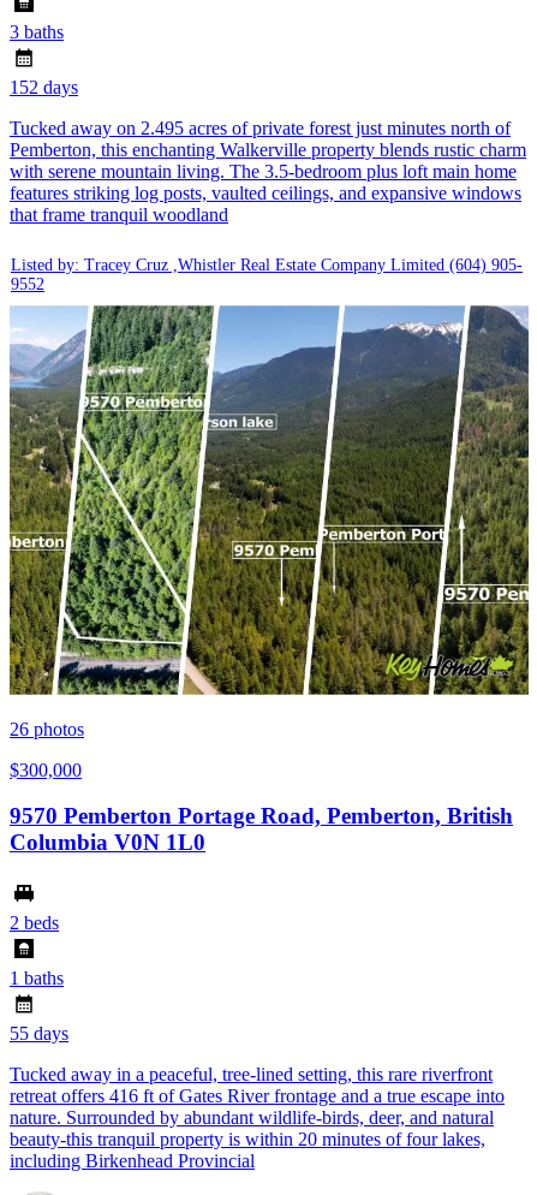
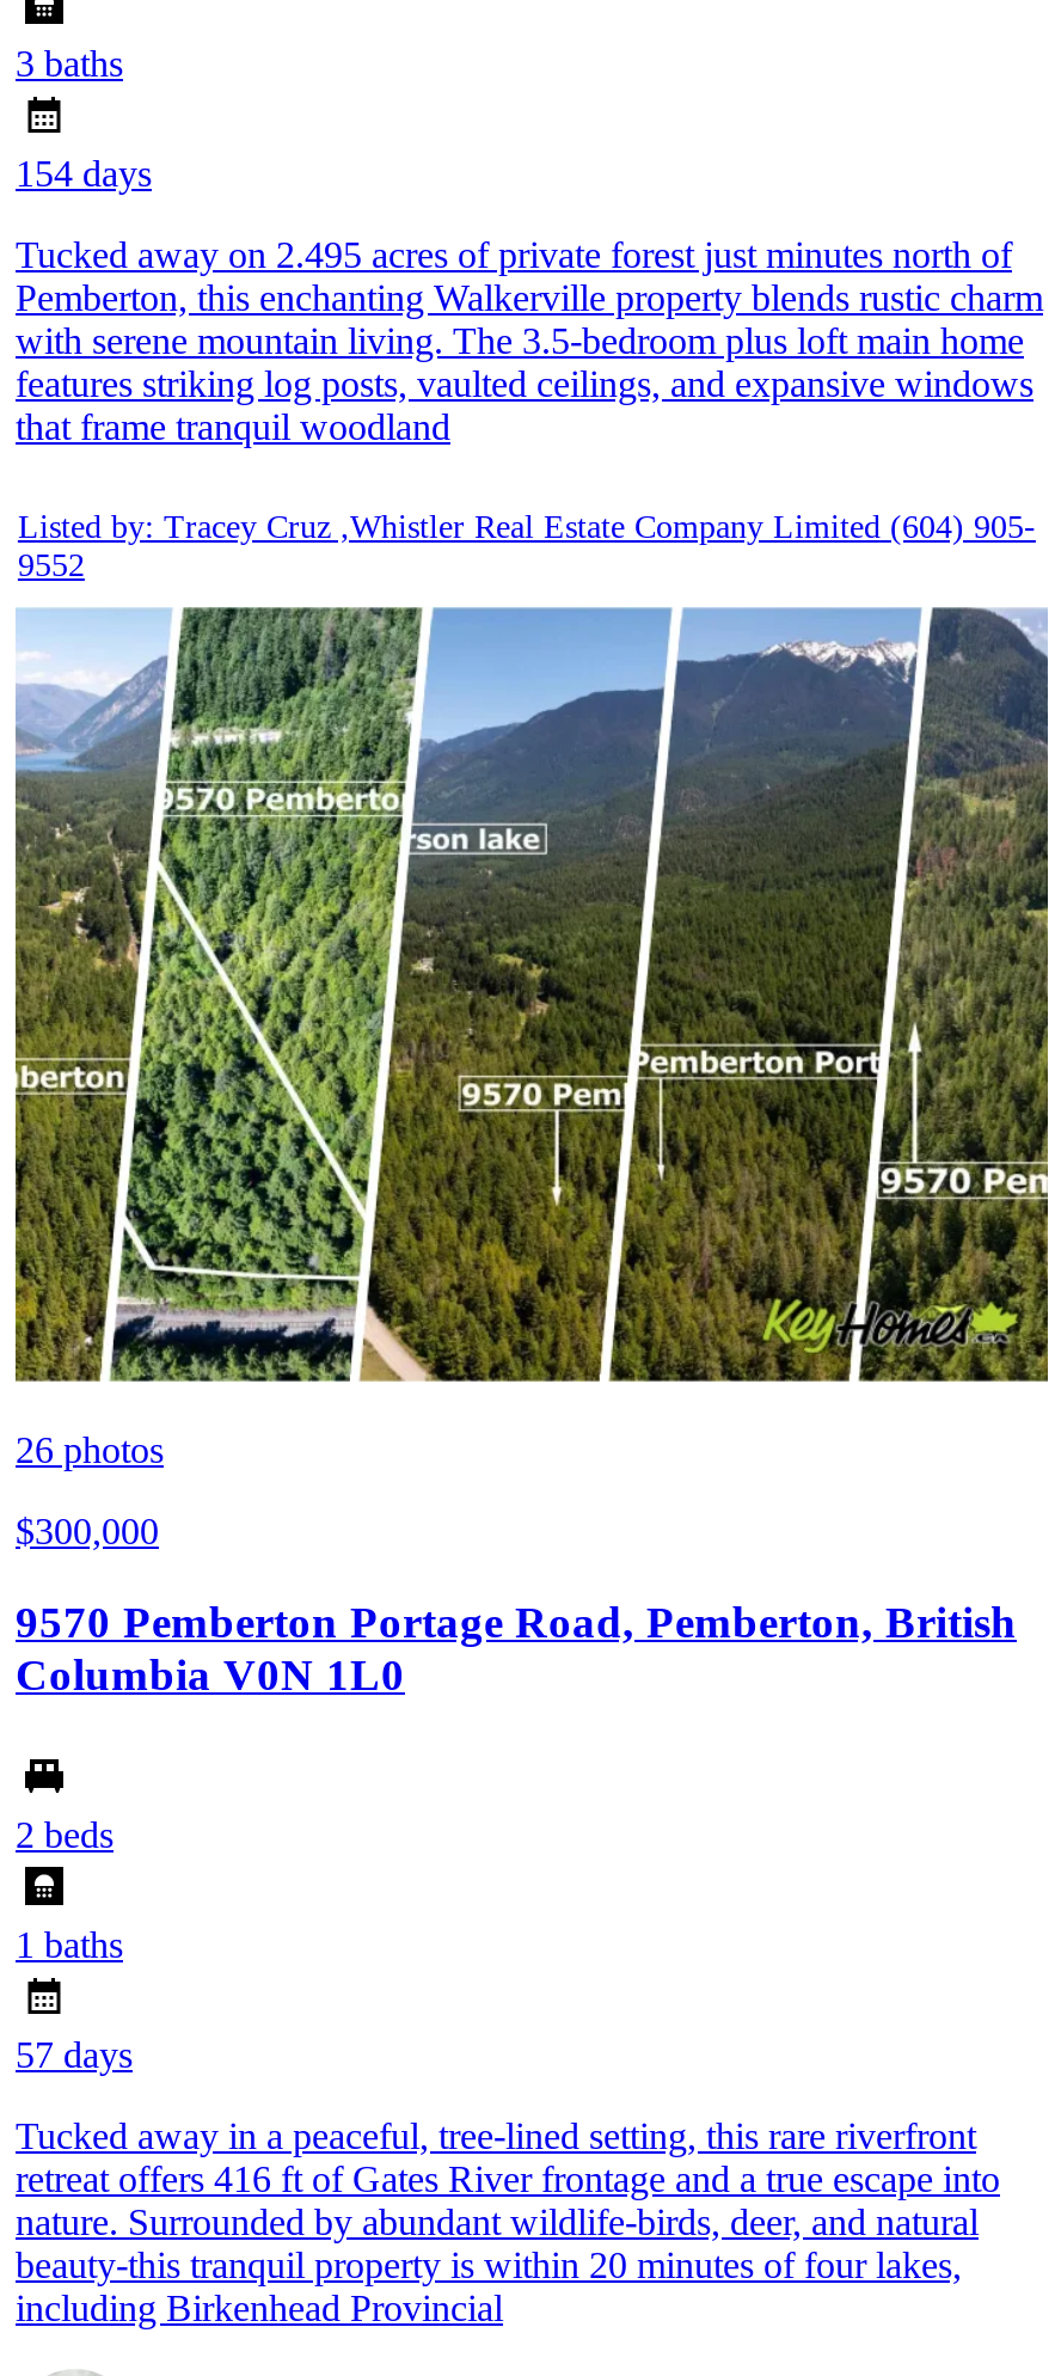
[10,78,78,98] 152 days -> [16,154,152,195] 154 days
[10,1023,68,1044] 55 days -> [16,2035,133,2075] 57 days

